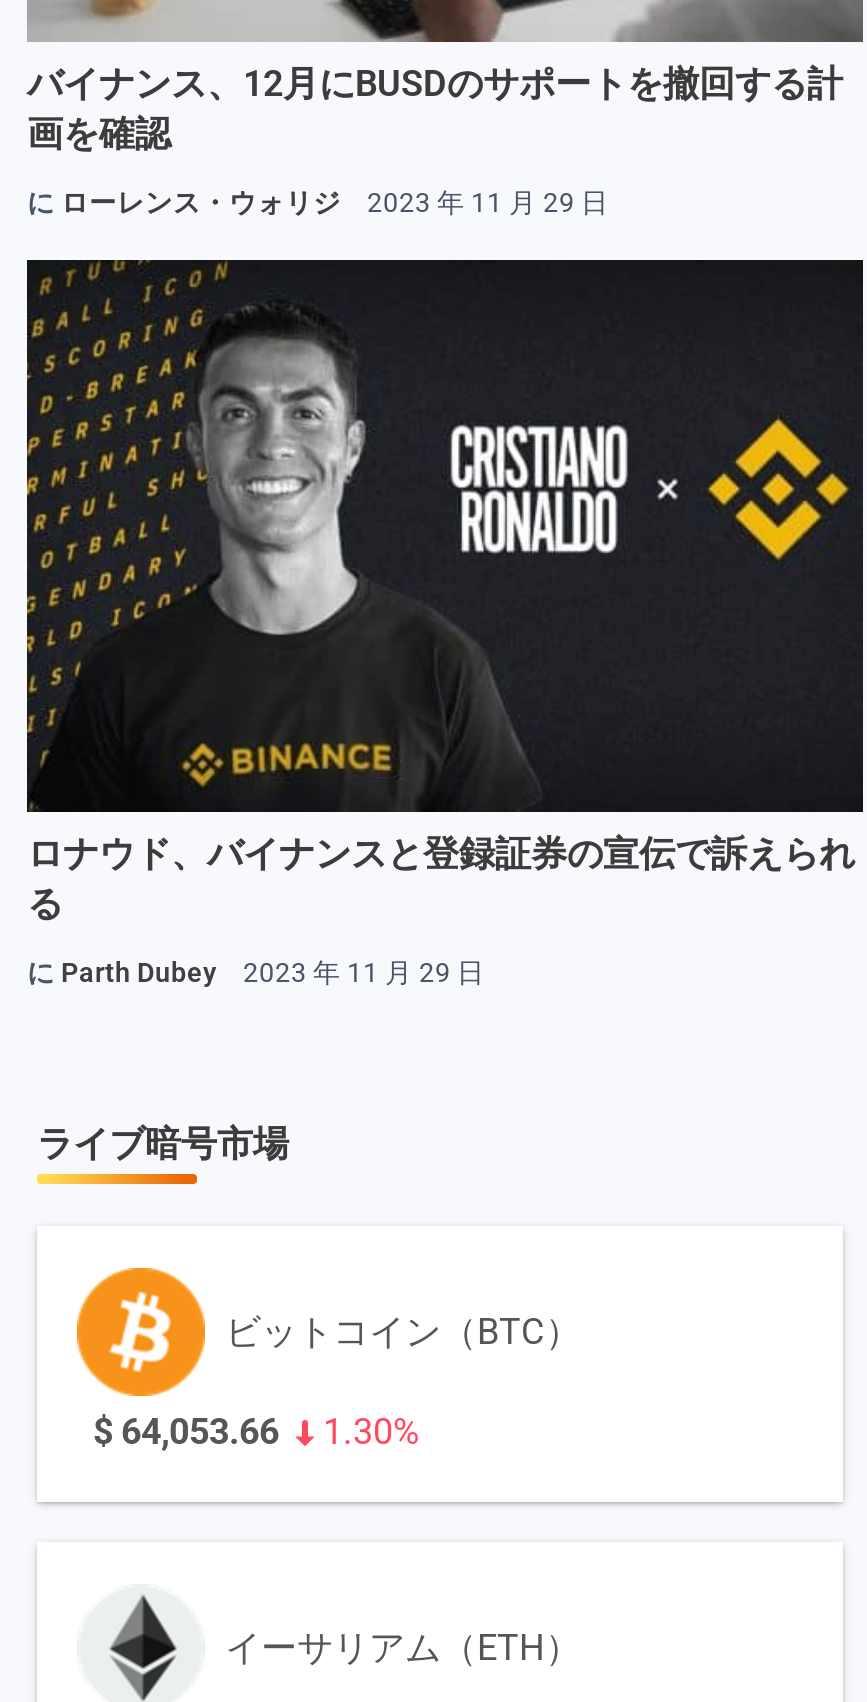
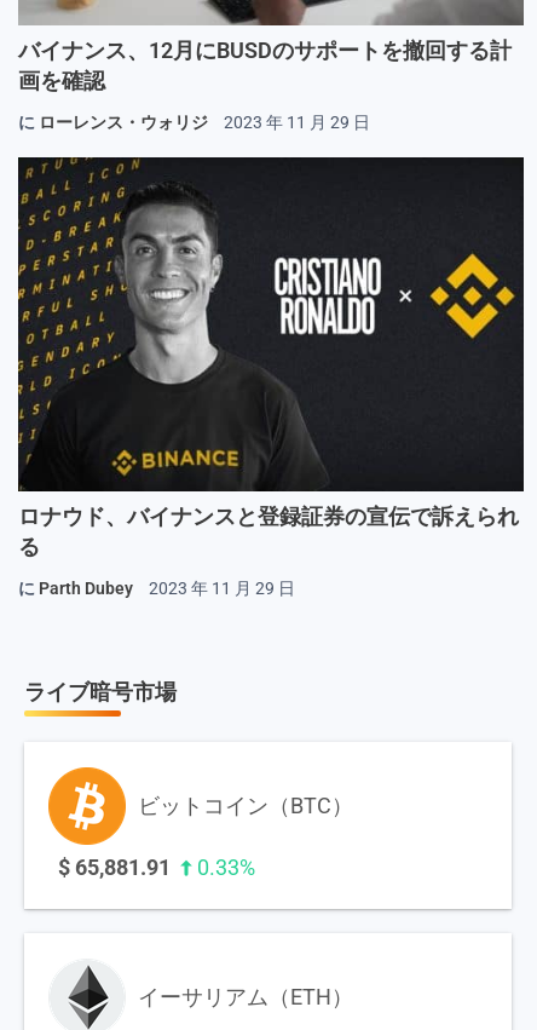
[93,1411,279,1453] $ 64,053.66 -> [58,854,171,879] $ 65,881.91
[323,1411,419,1453] 1.30% -> [197,854,255,879] 0.33%

